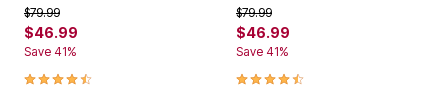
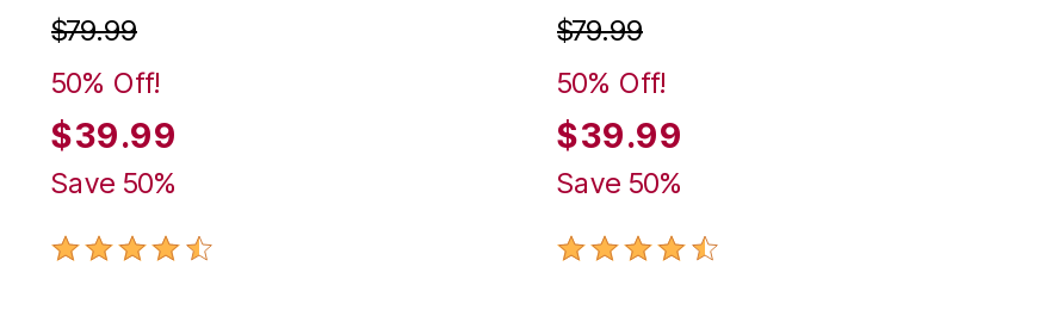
[24,24,78,59] $46.99 | Save 41% -> [51,65,178,201] 50% Off! | $39.99 | Save 50%
[236,24,290,59] $46.99 | Save 41% -> [557,65,683,201] 50% Off! | $39.99 | Save 50%

